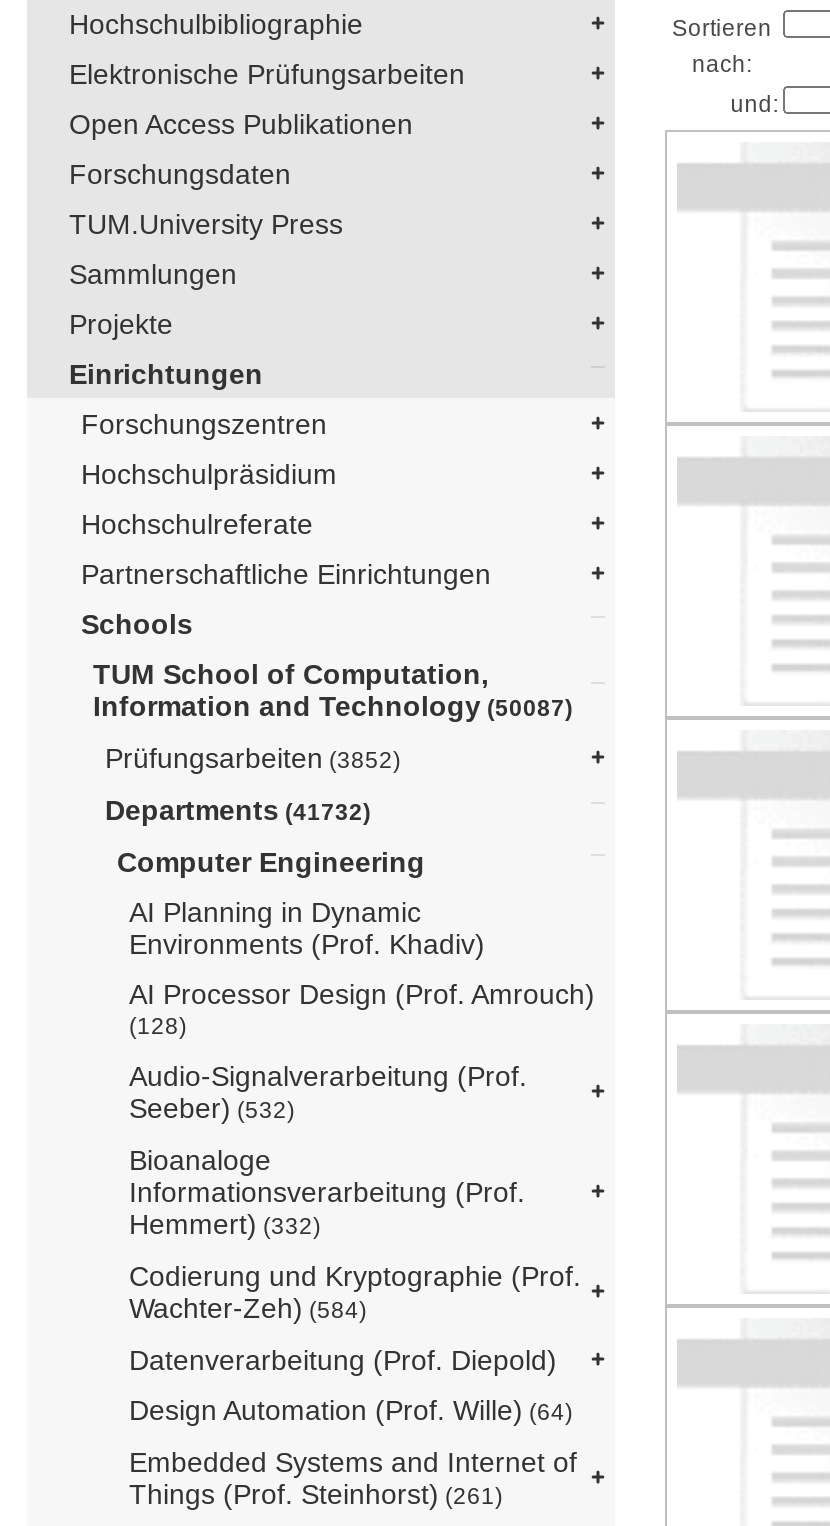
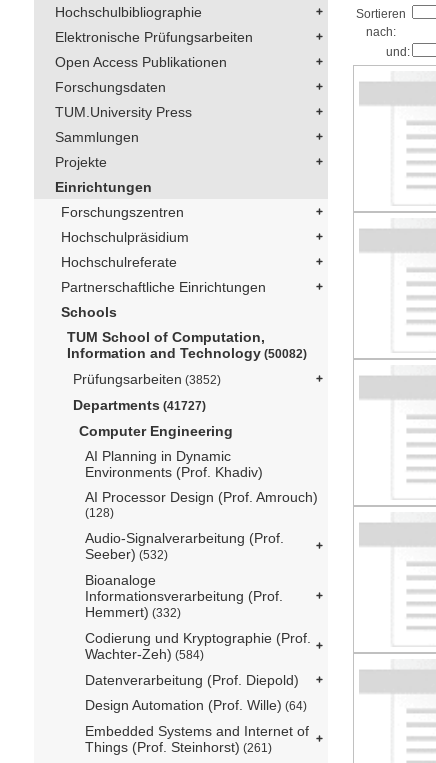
[93,691,573,723] Information and Technology (50087) -> [67,345,307,361] Information and Technology (50082)
[105,795,371,827] Departments (41732) -> [73,397,206,413] Departments (41727)

